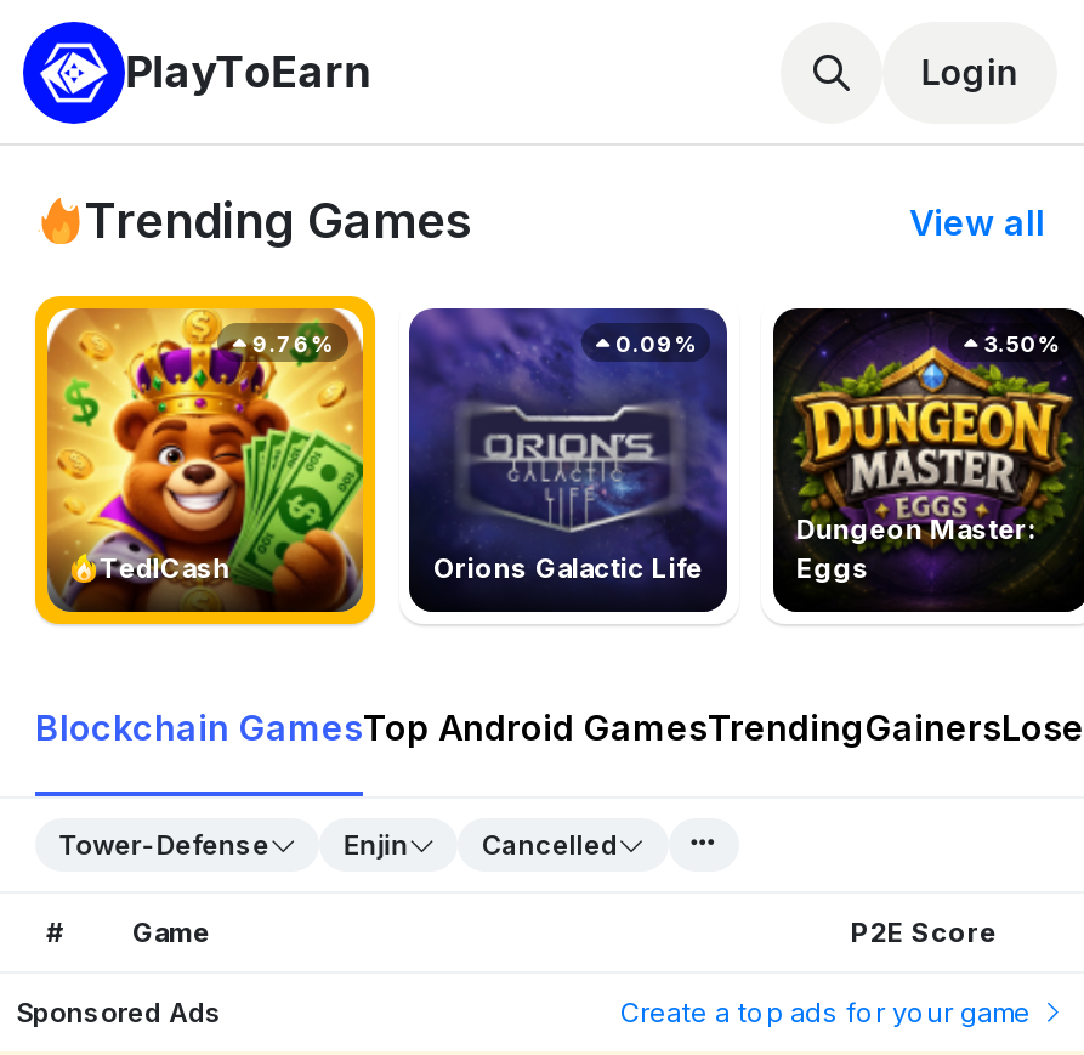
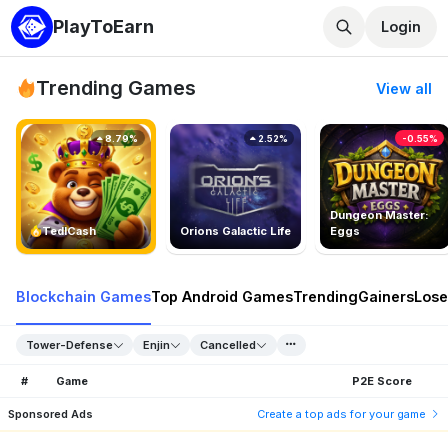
[247,330,332,356] 9.76% -> [103,133,138,144] 8.79%
[611,330,696,356] 0.09% -> [256,133,288,144] 2.52%
[979,330,1059,356] 3.50% -> [402,133,438,144] -0.55%

